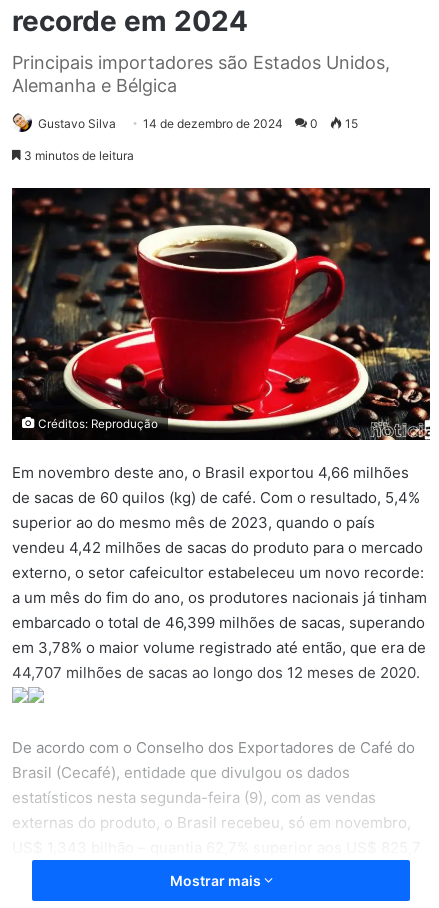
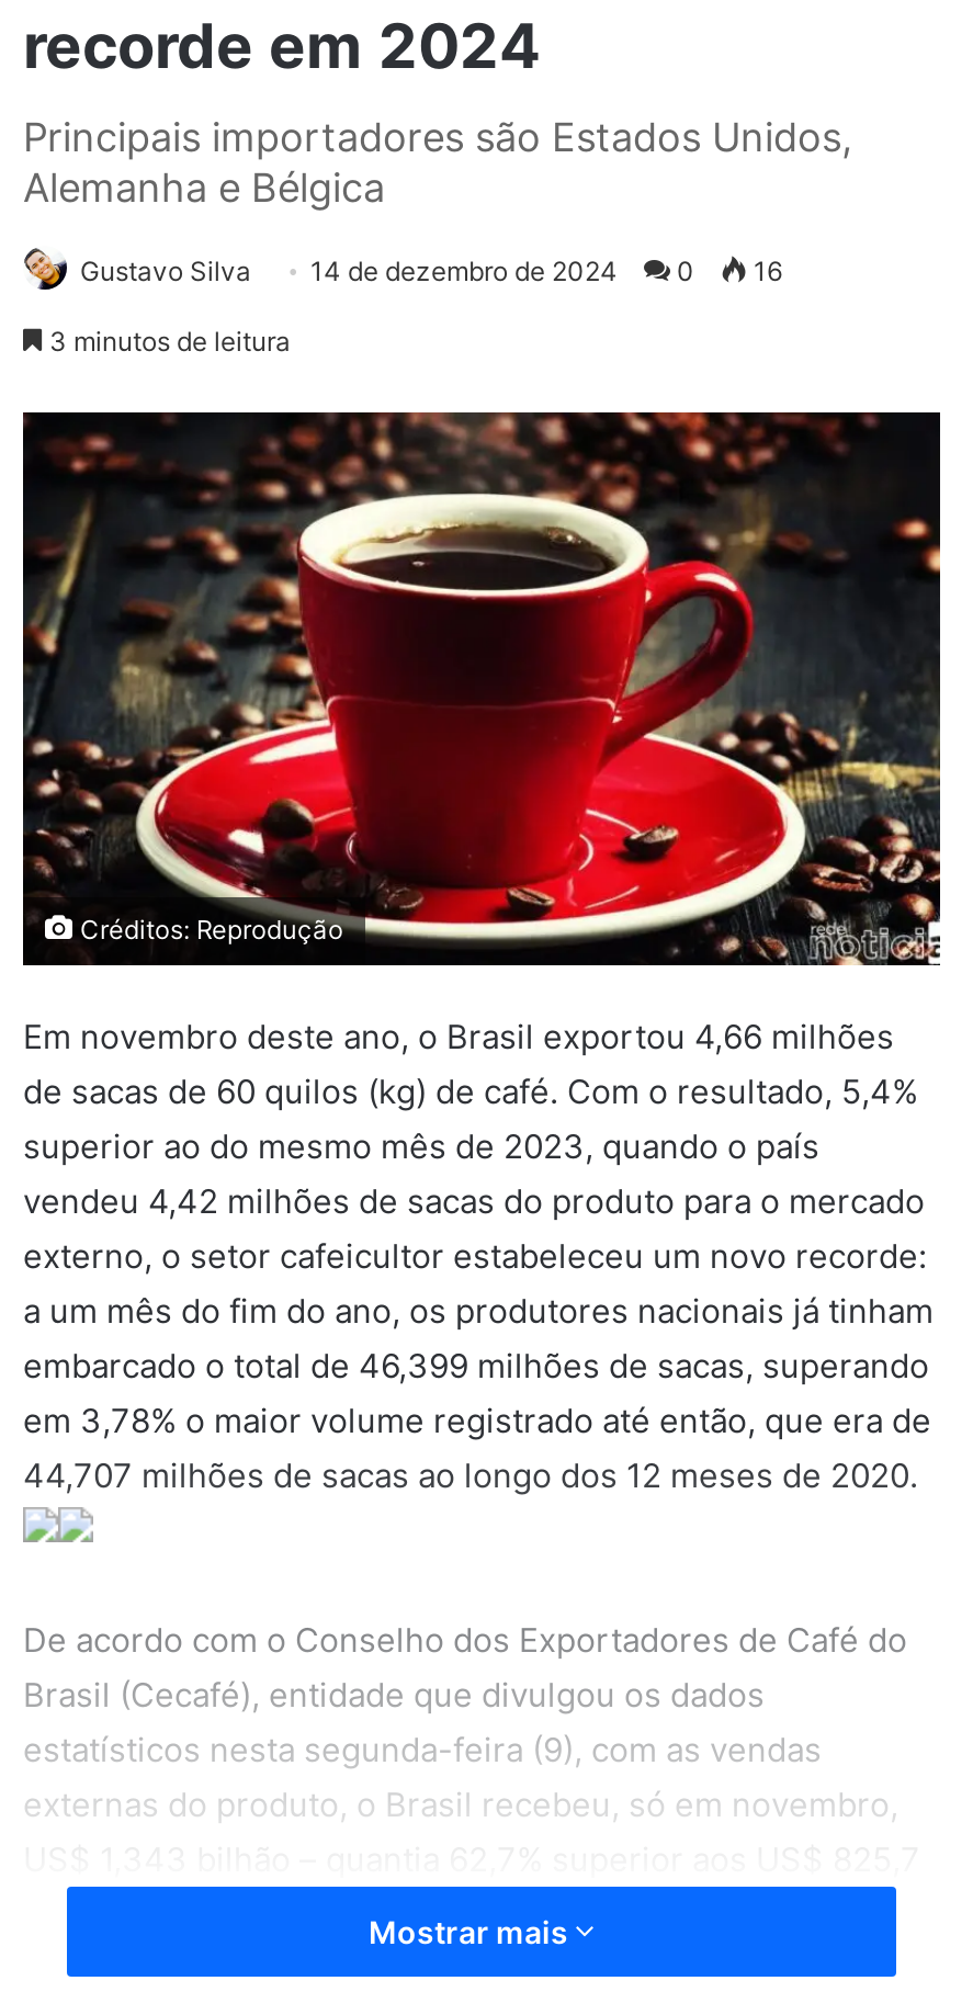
[38,116,358,131] Gustavo Silva 14 de dezembro de 2024 0 15 -> [80,254,782,287] Gustavo Silva 14 de dezembro de 2024 0 16

